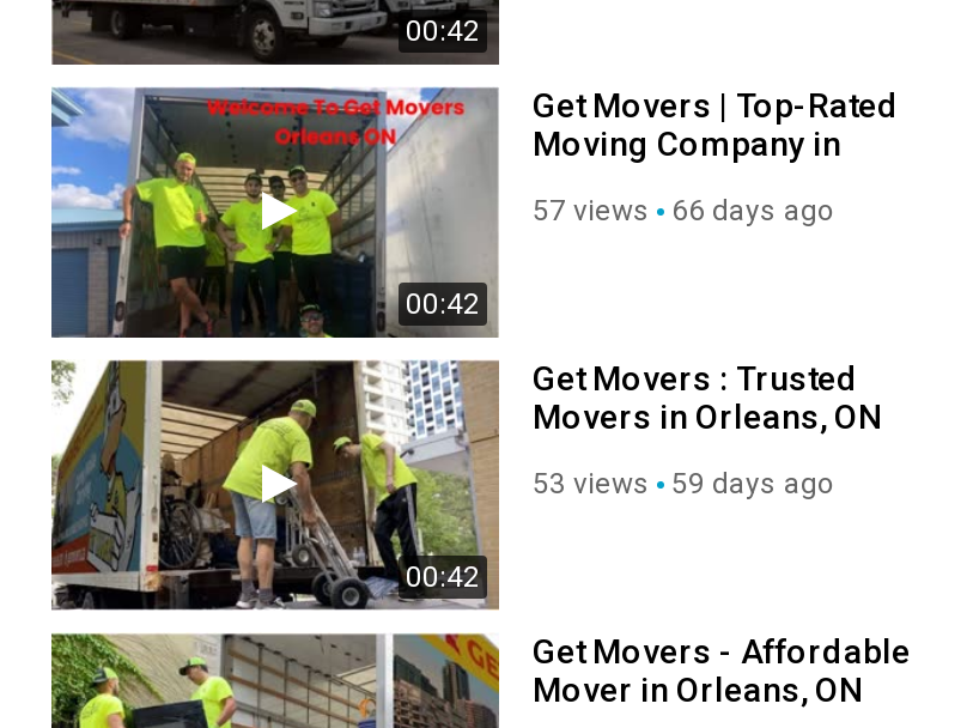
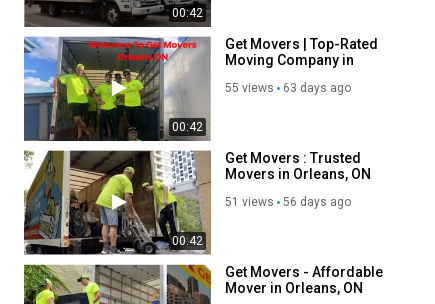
[533,193,650,227] 57 views -> [225,81,274,95] 55 views
[671,193,834,227] 66 days ago -> [283,81,351,95] 63 days ago
[533,466,650,500] 53 views -> [225,195,274,209] 51 views
[671,466,834,500] 59 days ago -> [283,195,351,209] 56 days ago

